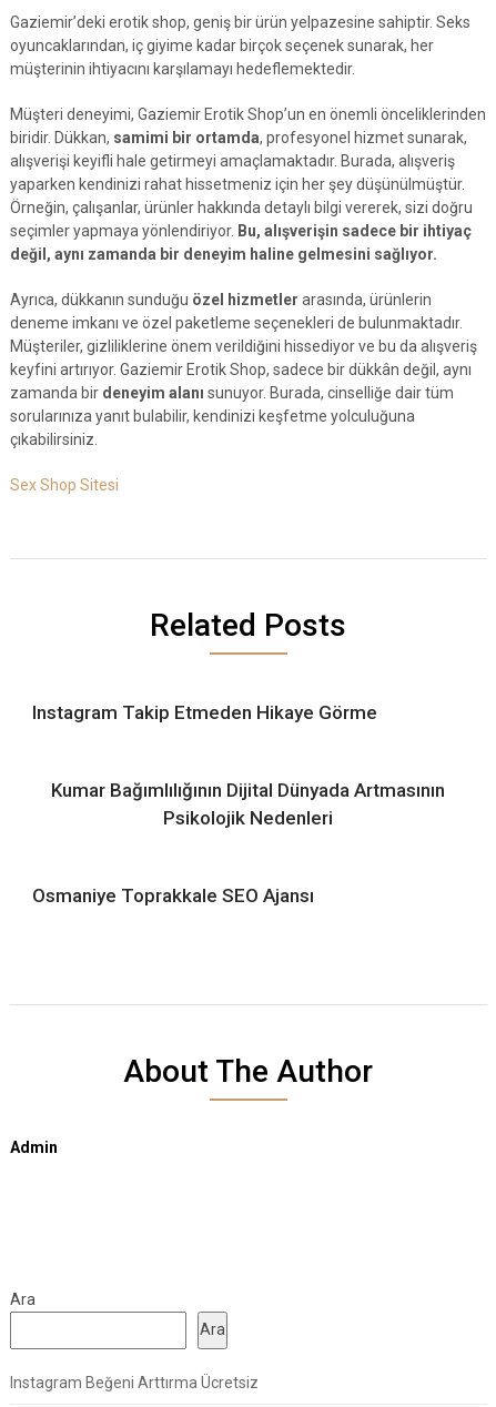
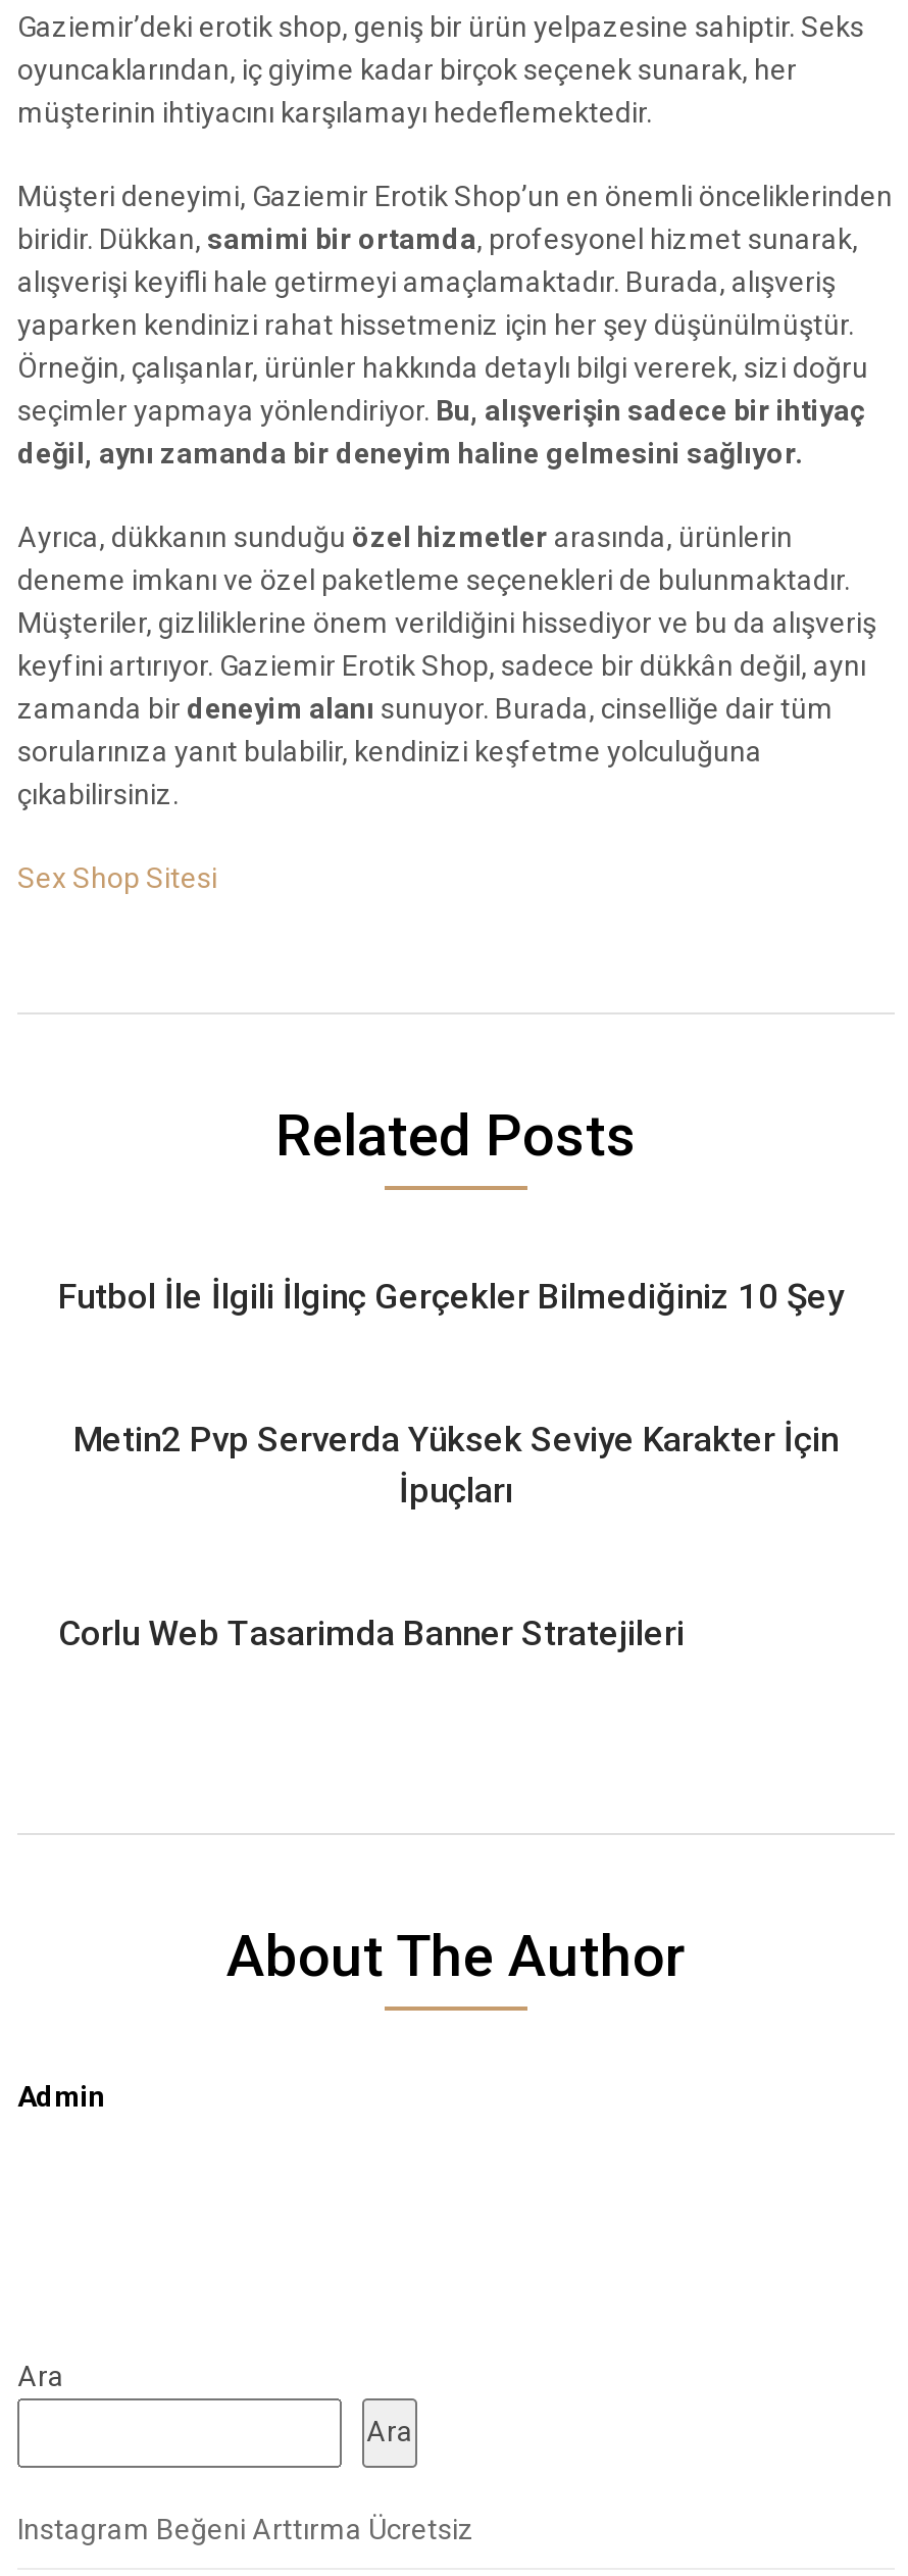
[32,701,377,723] Instagram Takip Etmeden Hikaye Görme -> [58,1276,844,1317] Futbol İle İlgili İlginç Gerçekler Bilmediğiniz 10 Şey
[52,779,446,829] Kumar Bağımlılığının Dijital Dünyada Artmasının | Psikolojik Nedenleri -> [73,1419,839,1510] Metin2 Pvp Serverda Yüksek Seviye Karakter İçin | İpuçları
[32,884,314,907] Osmaniye Toprakkale SEO Ajansı -> [58,1613,685,1653] Corlu Web Tasarimda Banner Stratejileri

